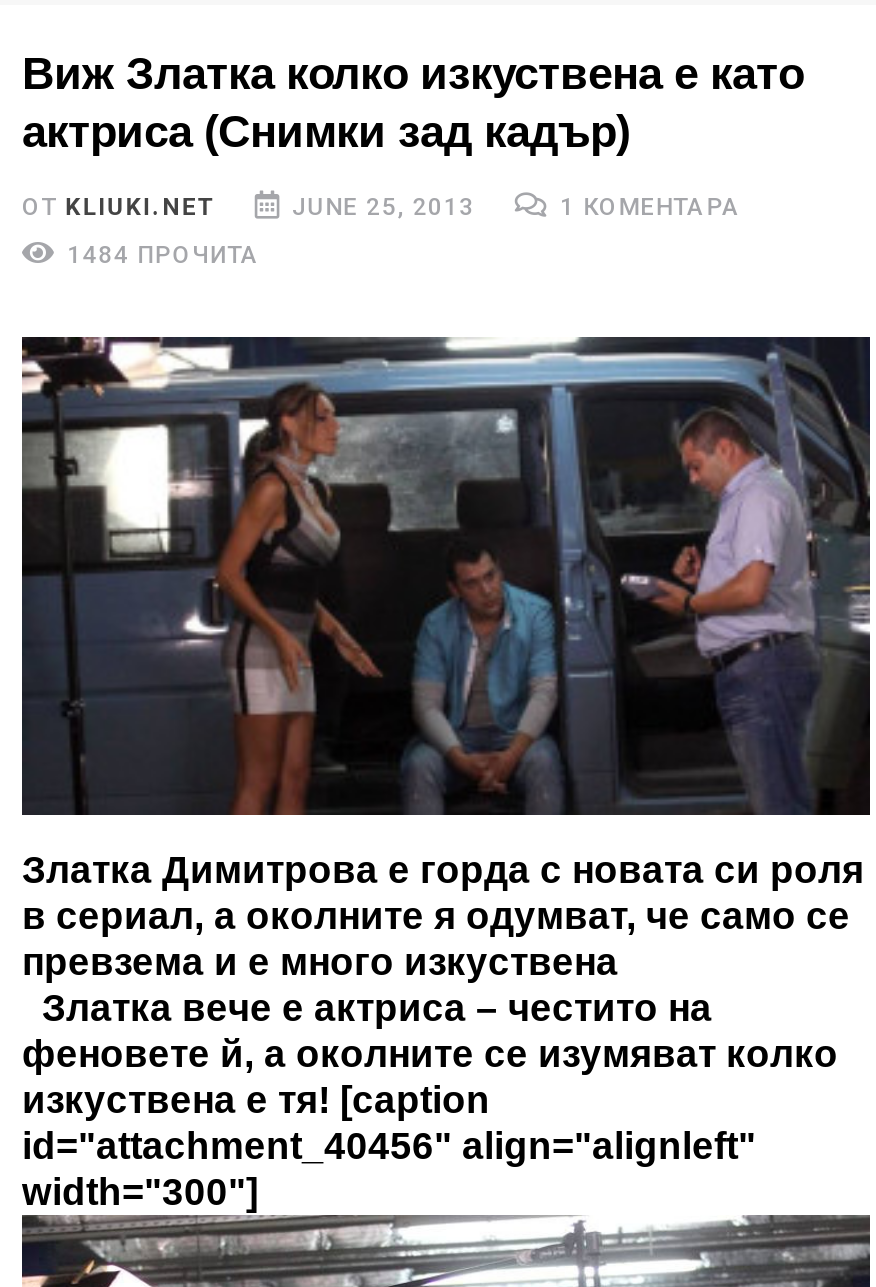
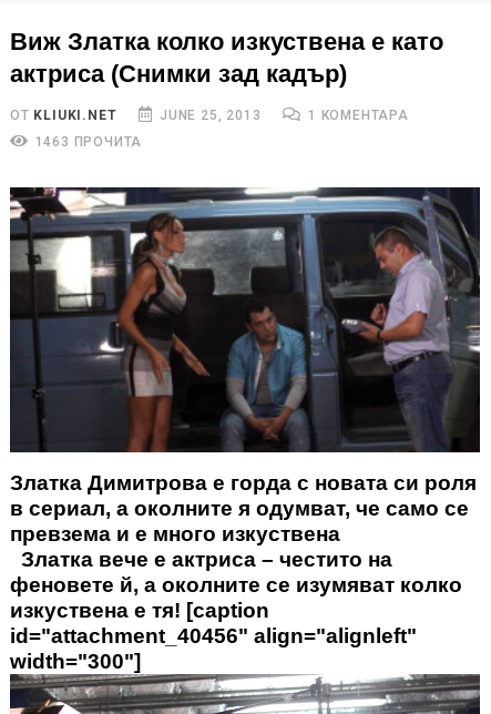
[60,241,260,269] 1484 ПРОЧИТА -> [31,134,142,150] 1463 ПРОЧИТА

